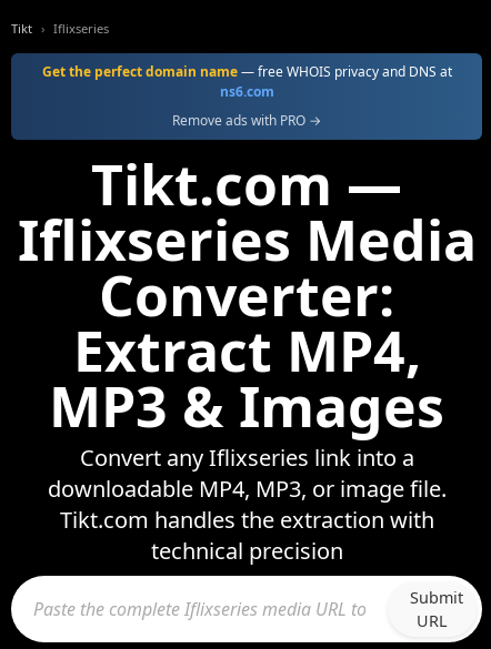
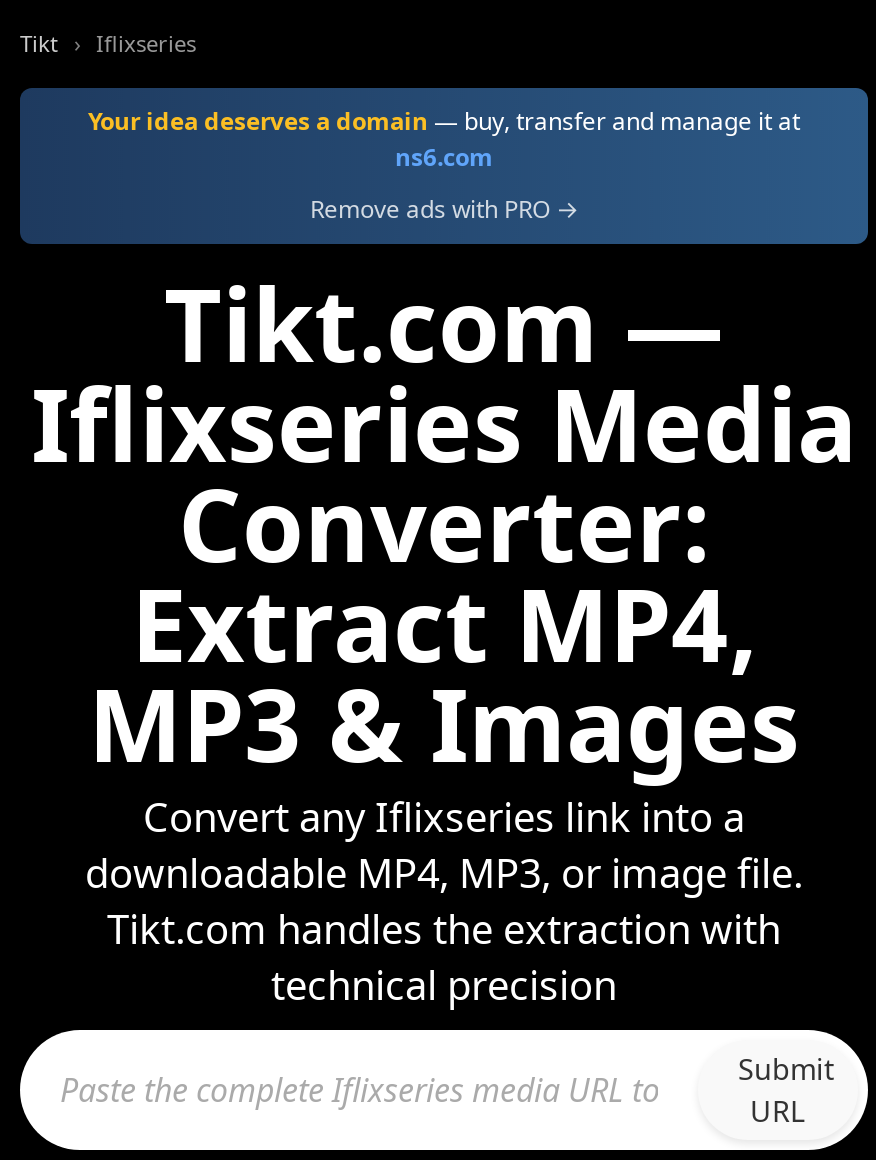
[42,62,452,81] Get the perfect domain name — free WHOIS privacy and DNS at -> [88,104,800,138] Your idea deserves a domain — buy, transfer and manage it at

